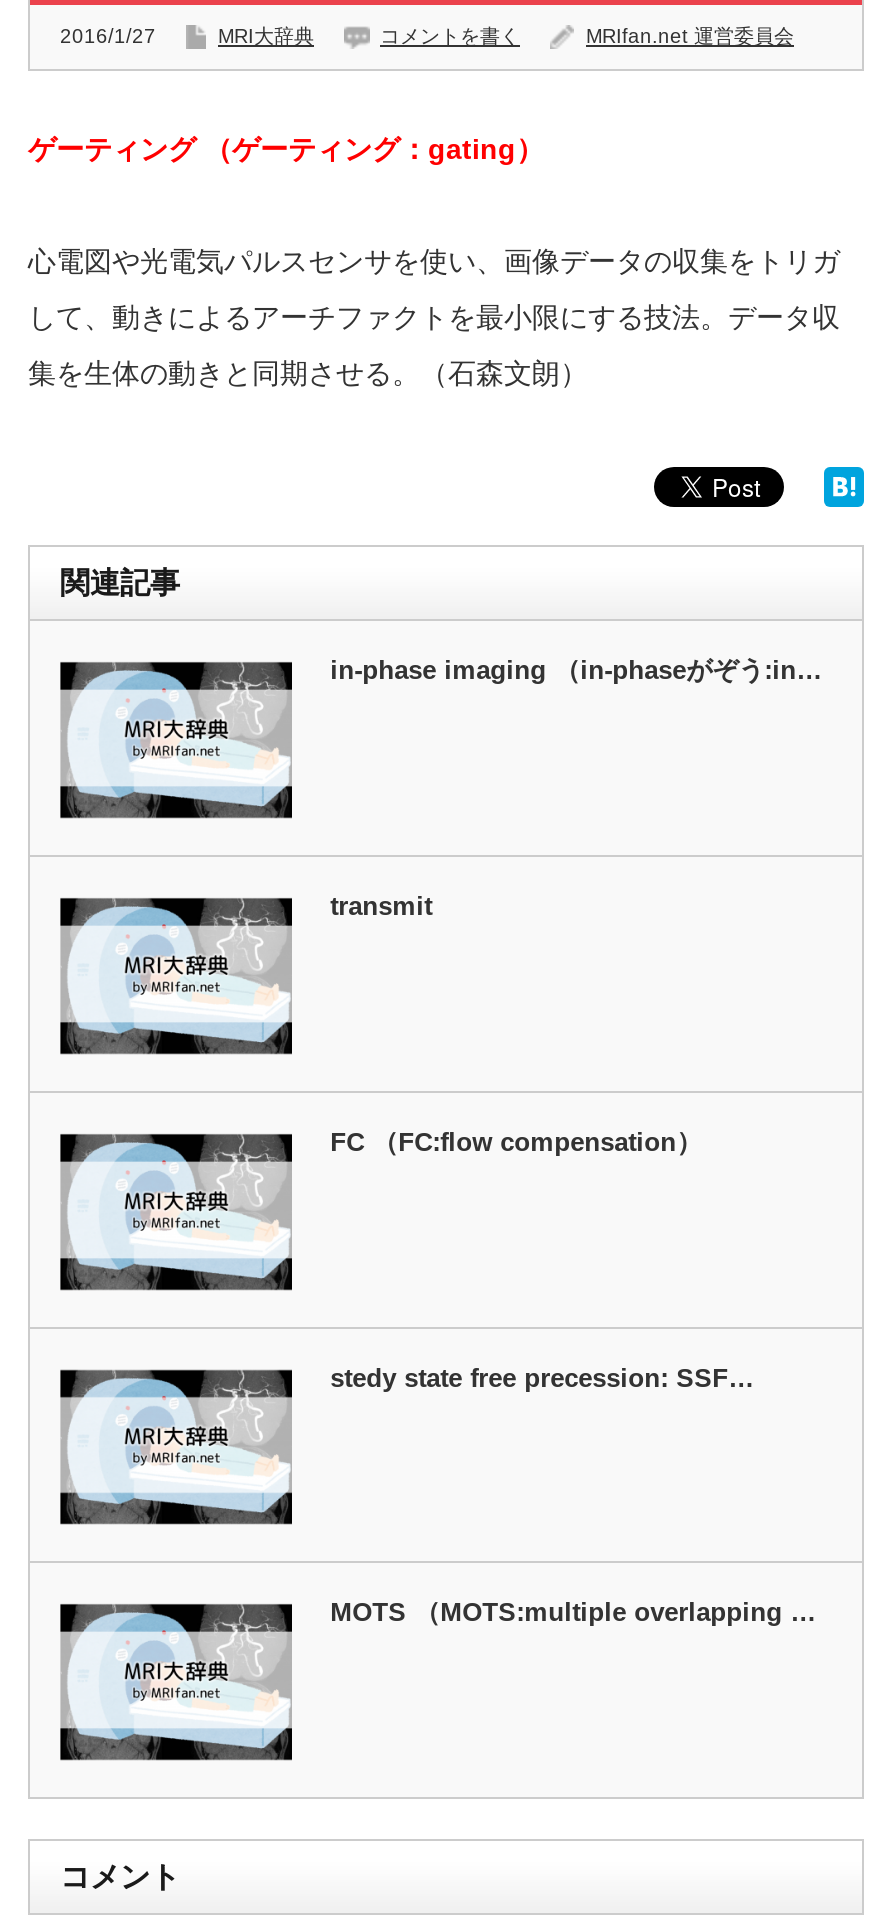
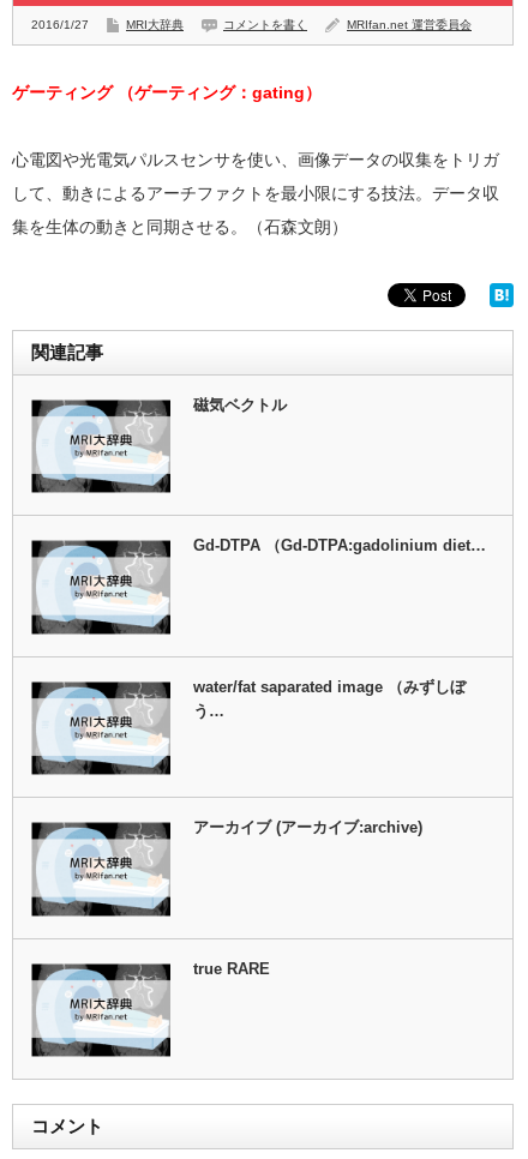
[330,655,822,685] in-phase imaging （in-phaseがぞう:in… -> [193,396,287,414] 磁気ベクトル
[330,891,432,921] transmit -> [193,537,486,555] Gd-DTPA （Gd-DTPA:gadolinium diet…
[330,1126,702,1156] FC （FC:flow compensation） -> [193,678,466,720] water/fat saparated image （みずしぼ | う…
[330,1362,754,1392] stedy state free precession: SSF… -> [193,819,423,837] アーカイブ (アーカイブ:archive)
[330,1598,816,1628] MOTS （MOTS:multiple overlapping … -> [193,960,270,978] true RARE

